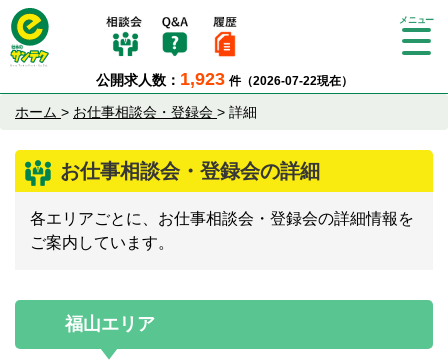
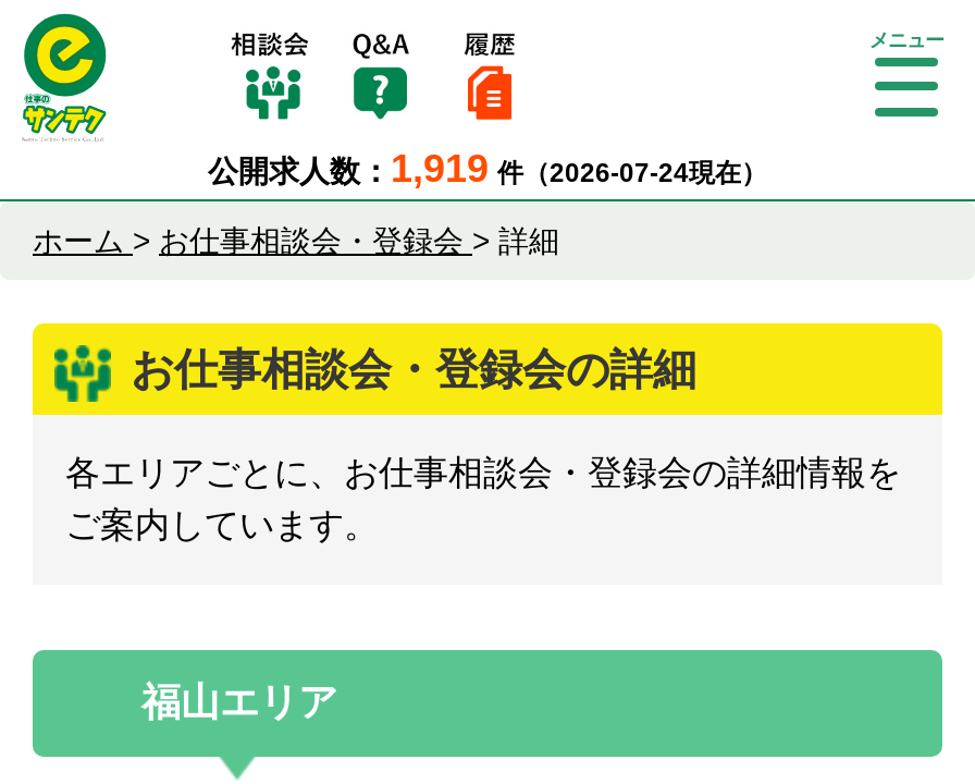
[95,69,352,89] 公開求人数：1,923 件（2026-07-22現在） -> [208,147,767,191] 公開求人数：1,919 件（2026-07-24現在）

